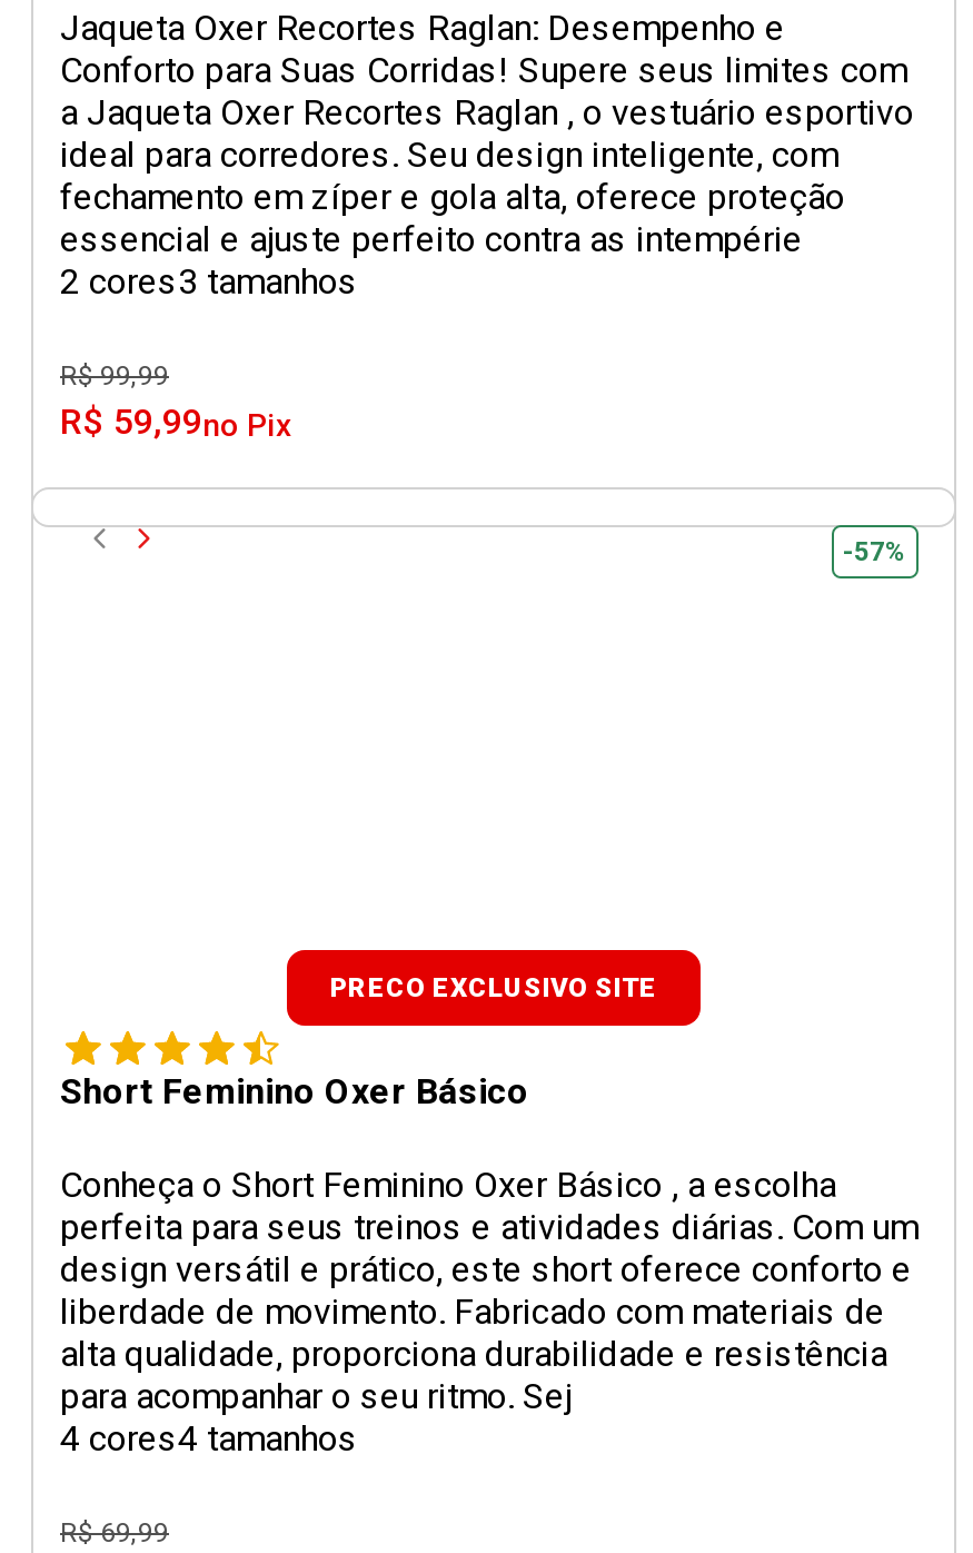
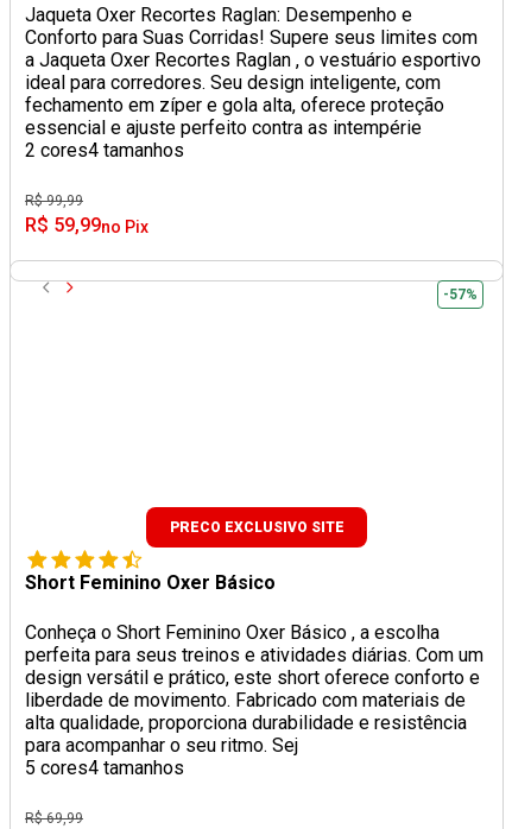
[60,260,358,303] 2 cores3 tamanhos -> [25,139,184,162] 2 cores4 tamanhos
[60,1417,358,1460] 4 cores4 tamanhos -> [25,757,184,779] 5 cores4 tamanhos

